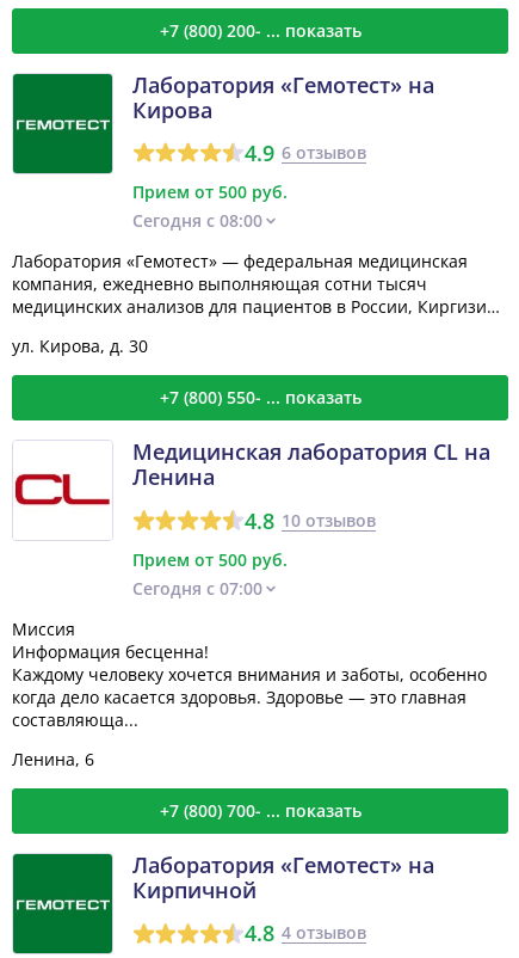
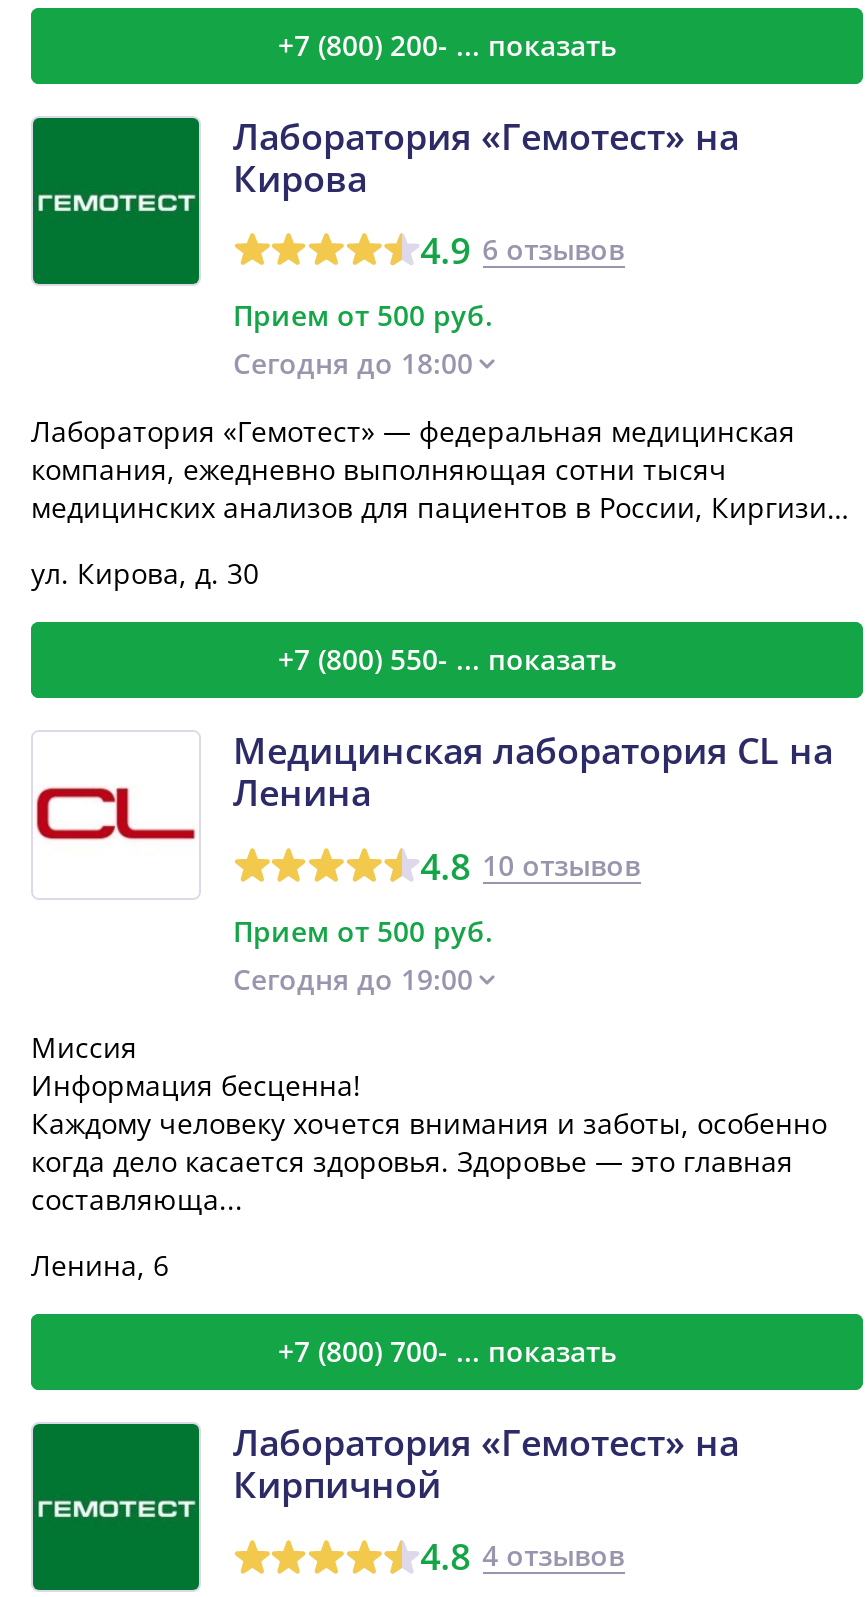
[132,209,262,232] Сегодня с 08:00 -> [233,344,473,382] Сегодня до 18:00
[132,577,262,600] Сегодня с 07:00 -> [233,960,473,998] Сегодня до 19:00

